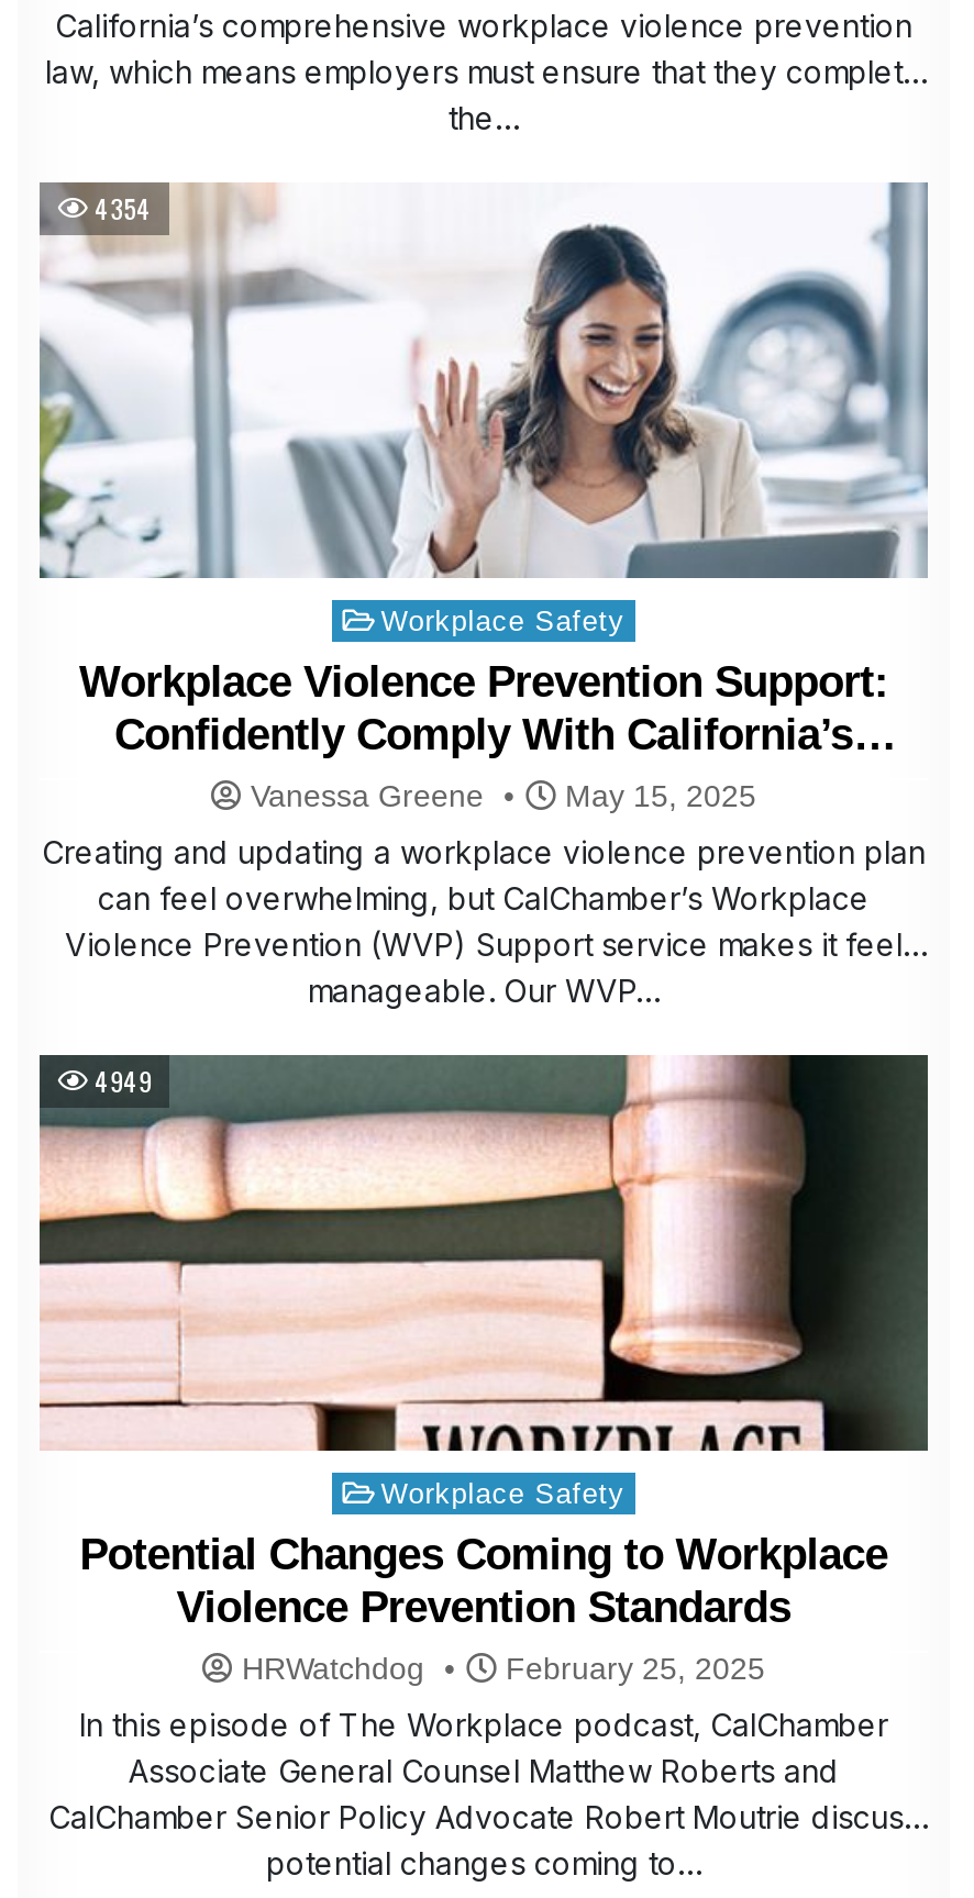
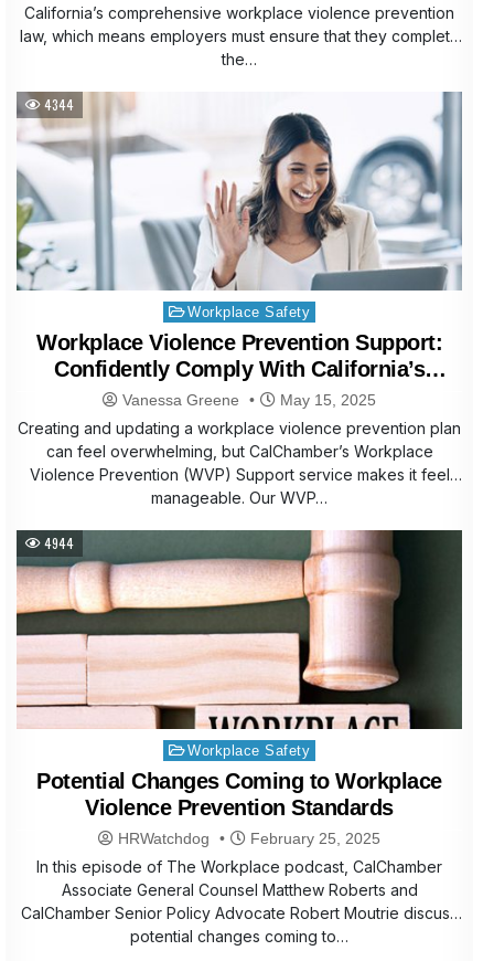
[95,189,152,226] 4354 -> [44,95,74,114] 4344
[95,1061,152,1099] 4949 -> [44,533,74,552] 4944

